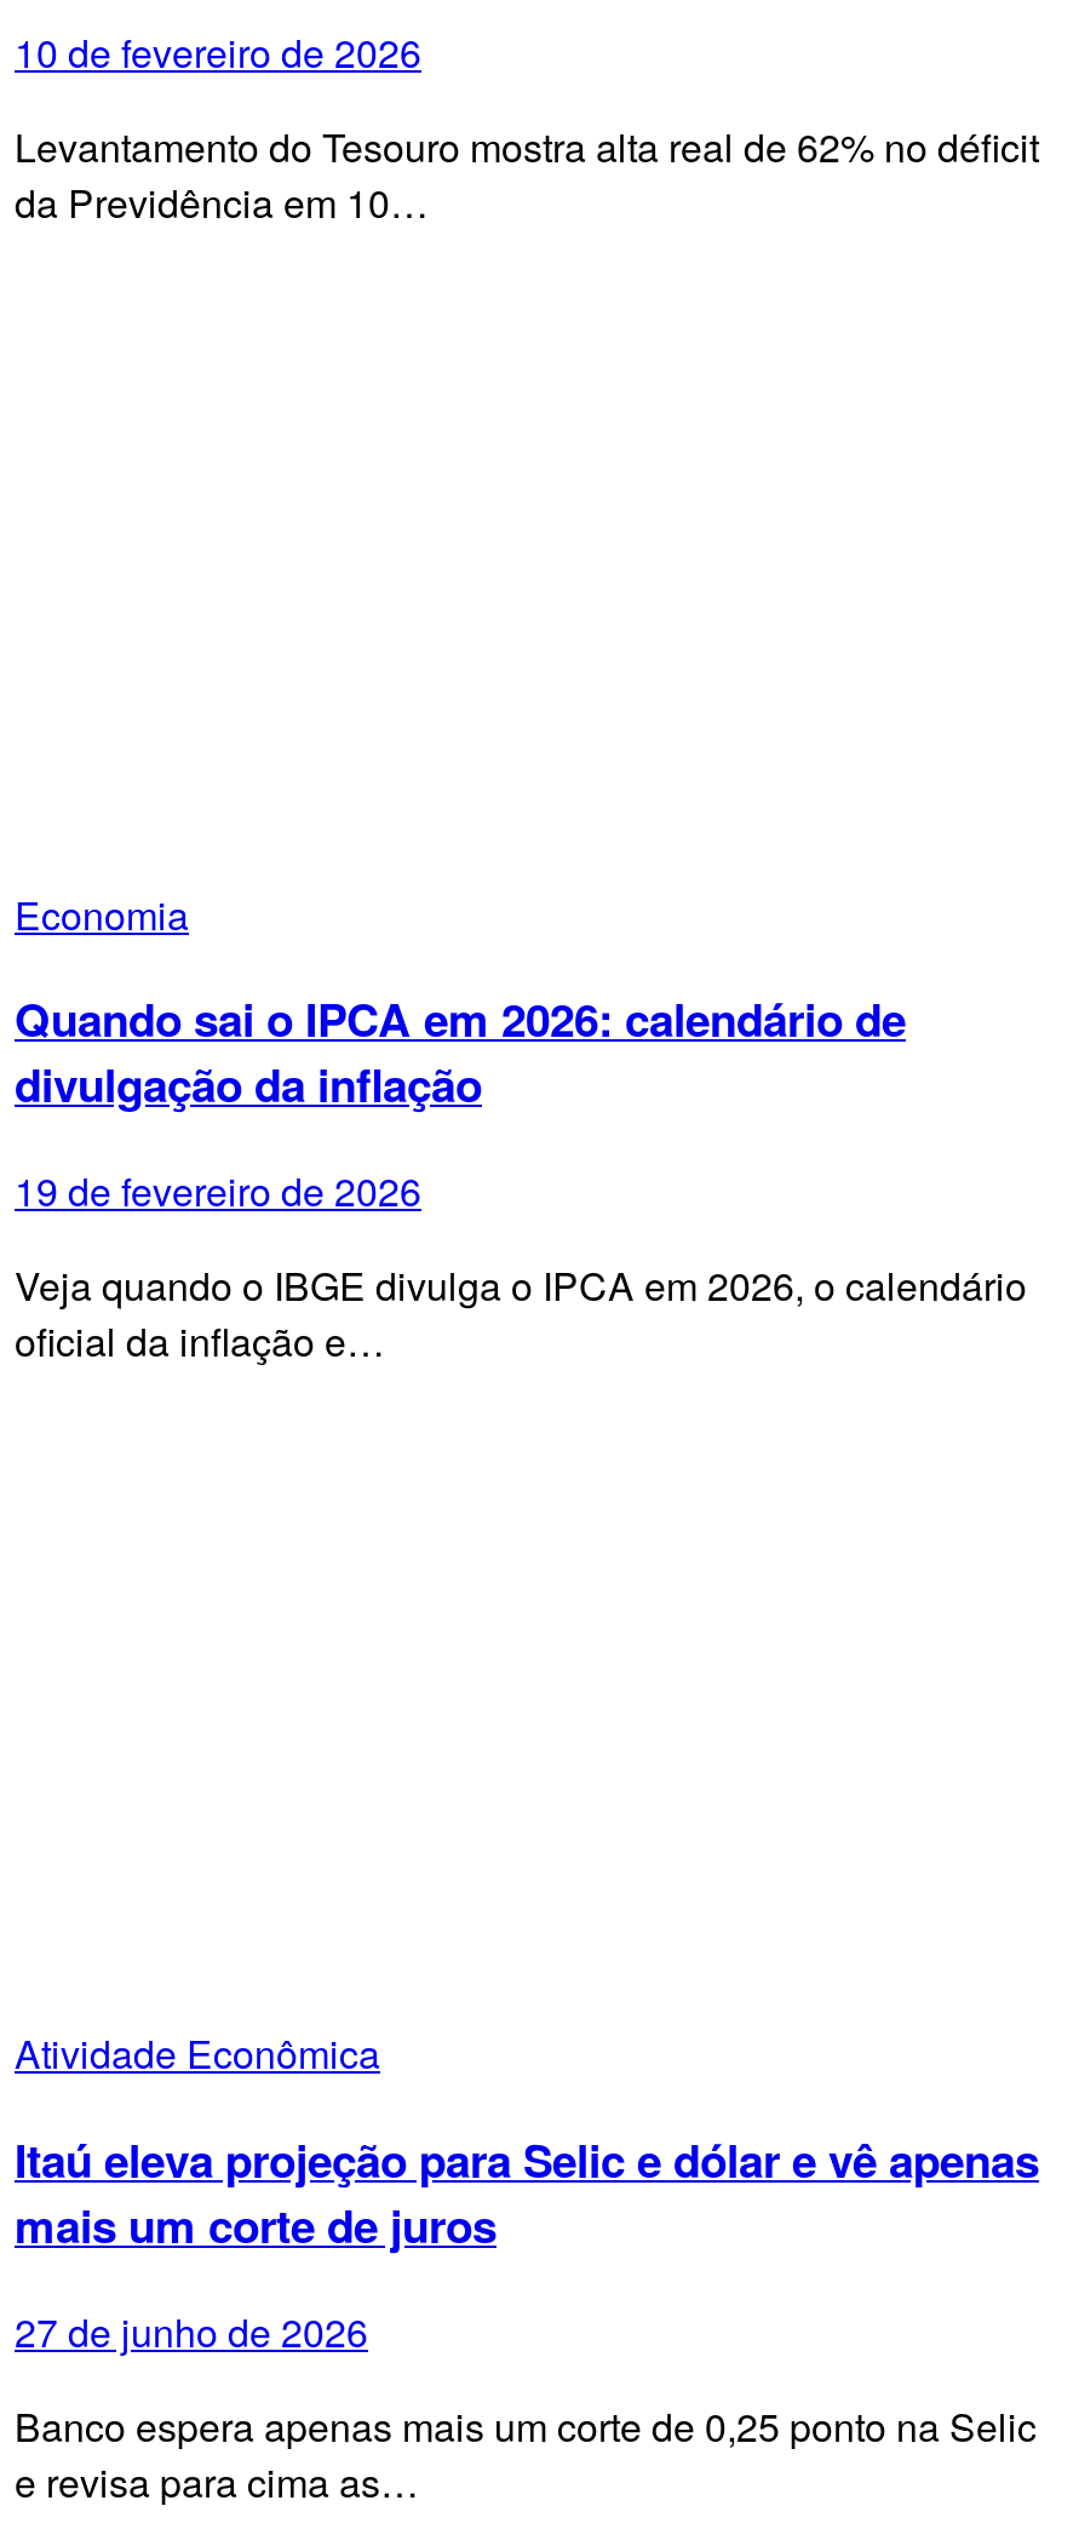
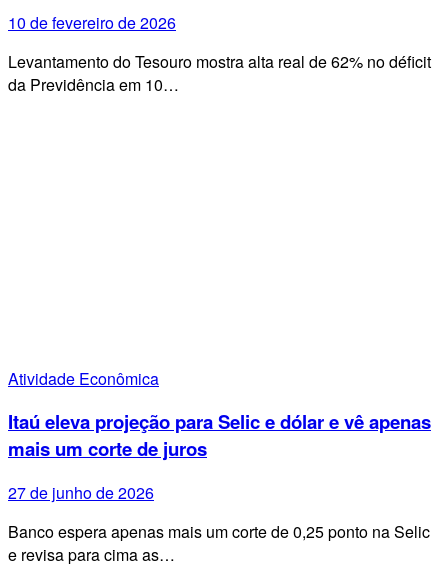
[15,886,1027,1369] Economia | Quando sai o IPCA em 2026: calendário de | divulgação da inflação | 19 de fevereiro de 2026 | Veja quando o IBGE divulga o IPCA em 2026, o calendário | oficial da inflação e… -> none

